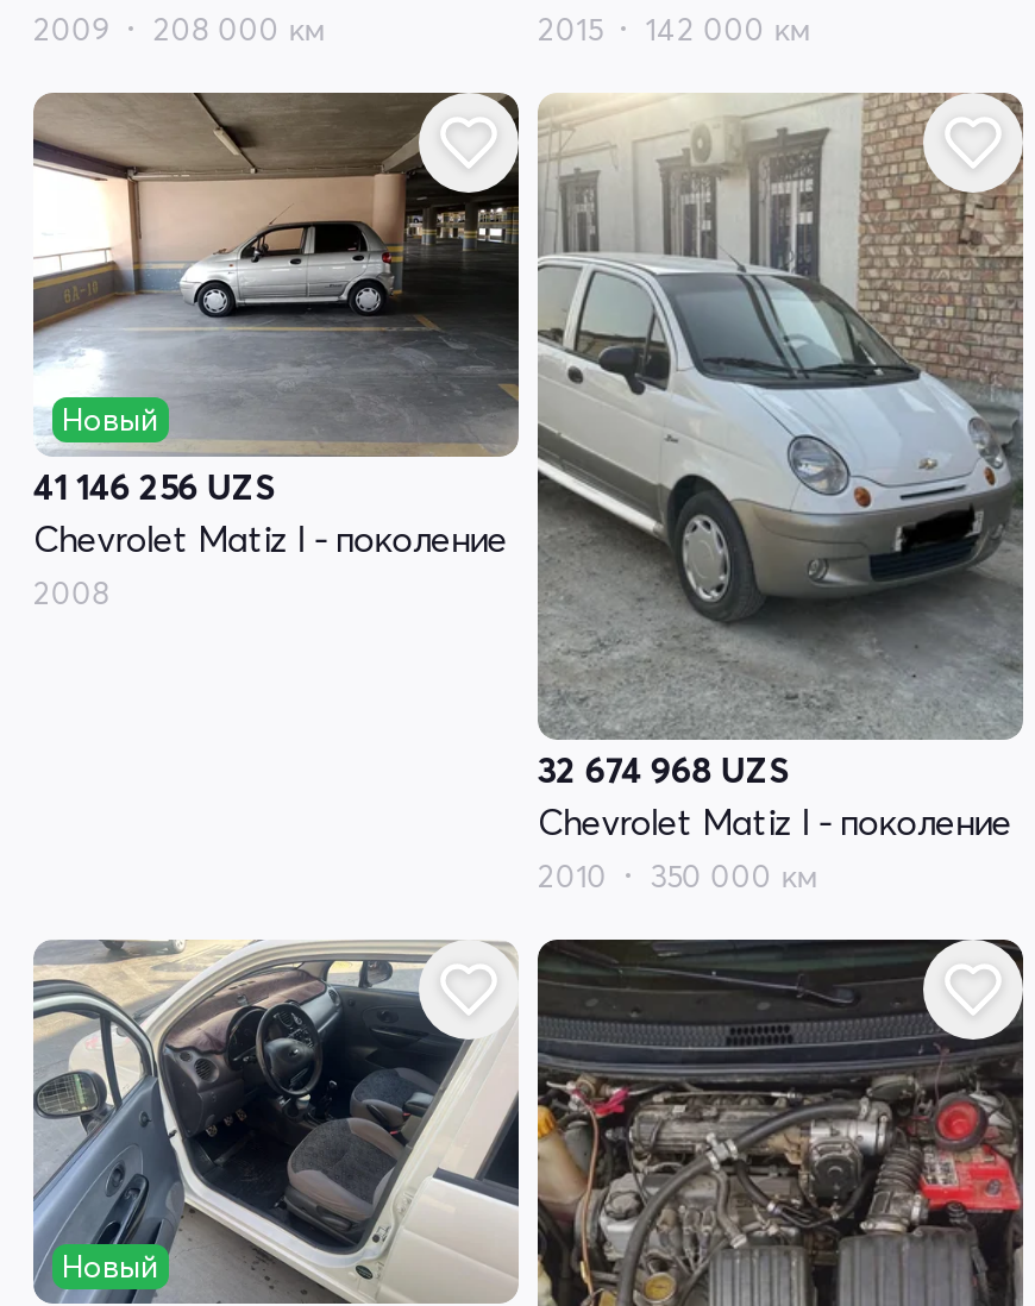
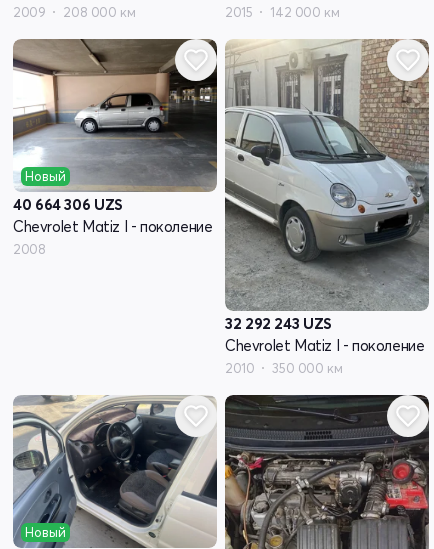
[33,465,276,510] 41 146 256 UZS -> [13,195,123,214] 40 664 306 UZS
[538,748,789,793] 32 674 968 UZS -> [225,314,332,333] 32 292 243 UZS

